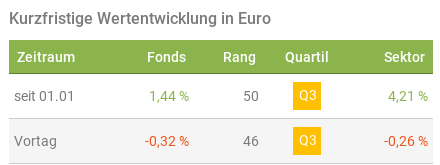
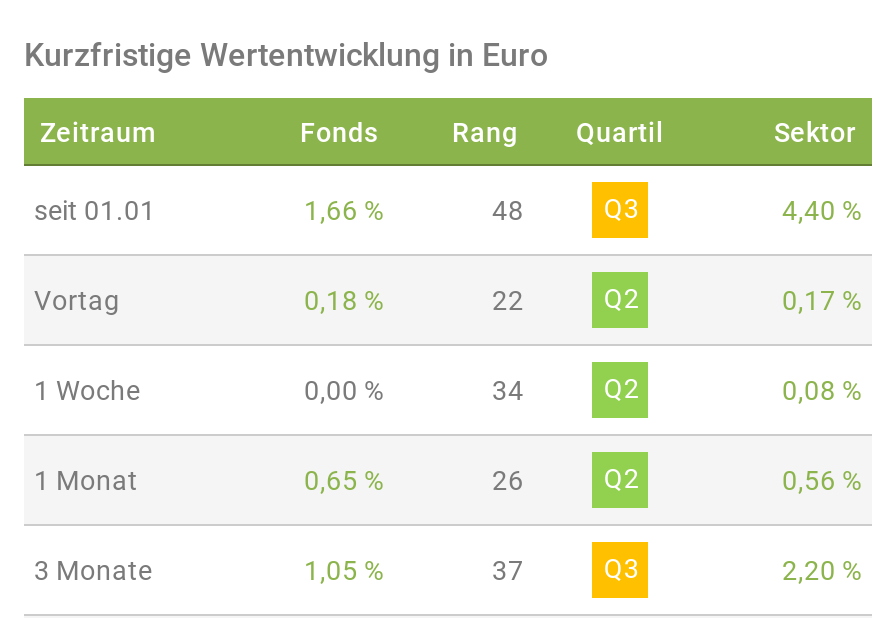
[149,88,189,104] 1,44 % -> [304,195,384,227] 1,66 %
[243,88,259,104] 50 -> [492,195,524,227] 48
[388,88,428,104] 4,21 % -> [782,195,862,227] 4,40 %
[145,133,259,149] -0,32 % | 46 -> [34,283,862,587] 0,18 % | 22 | Q2 | 0,17 % | 1 Woche | 0,00 % | 34 | Q2 | 0,08 % | 1 Monat | 0,65 % | 26 | Q2 | 0,56 % | 3 Monate | 1,05 % | 37
[384,133,428,149] -0,26 % -> [782,555,862,587] 2,20 %

